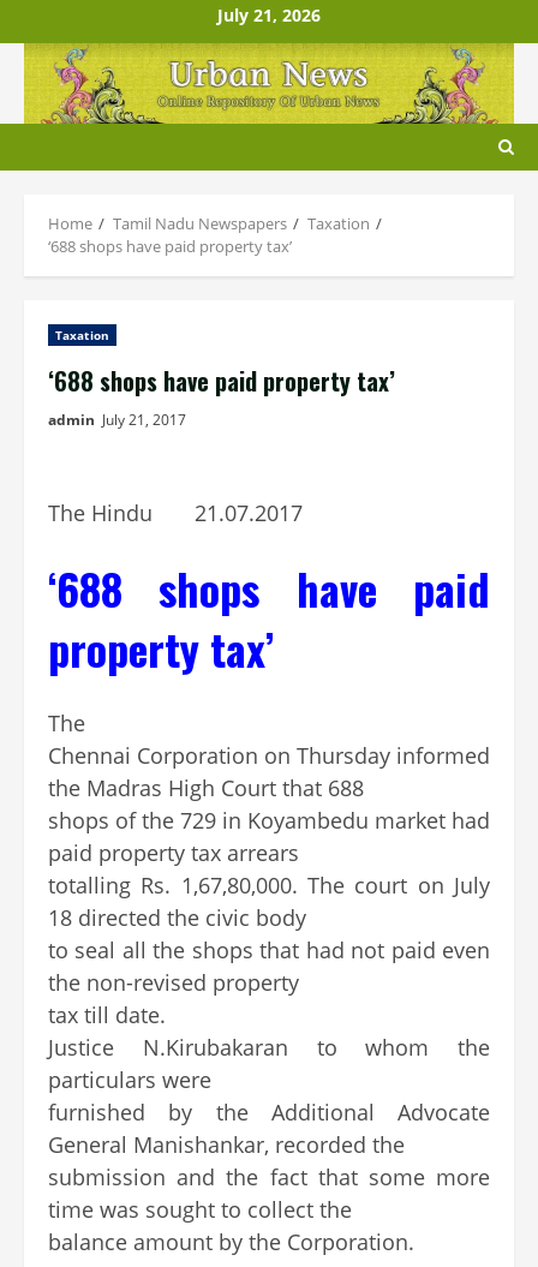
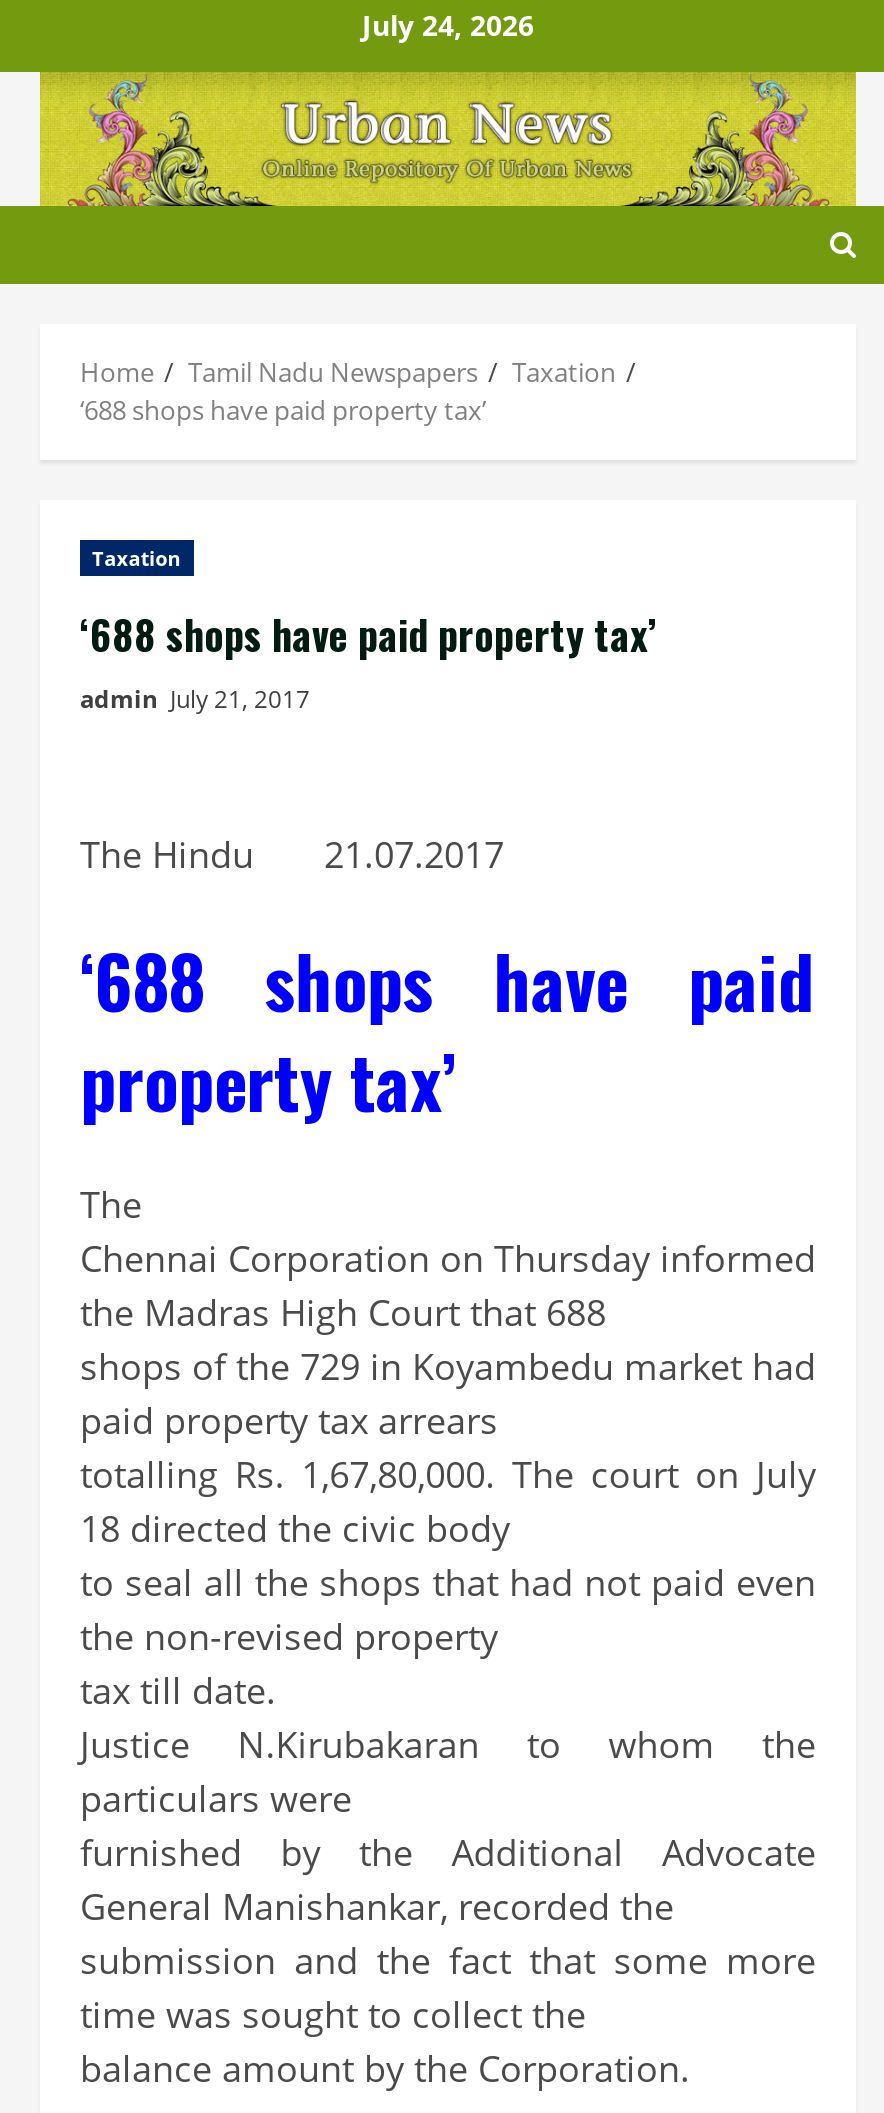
[217,3,321,26] July 21, 2026 -> [362,6,534,44] July 24, 2026

